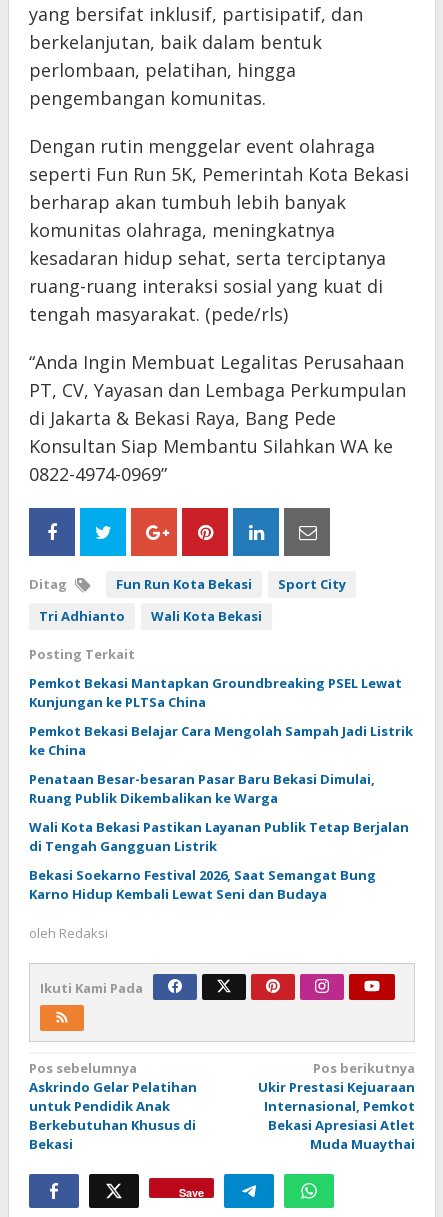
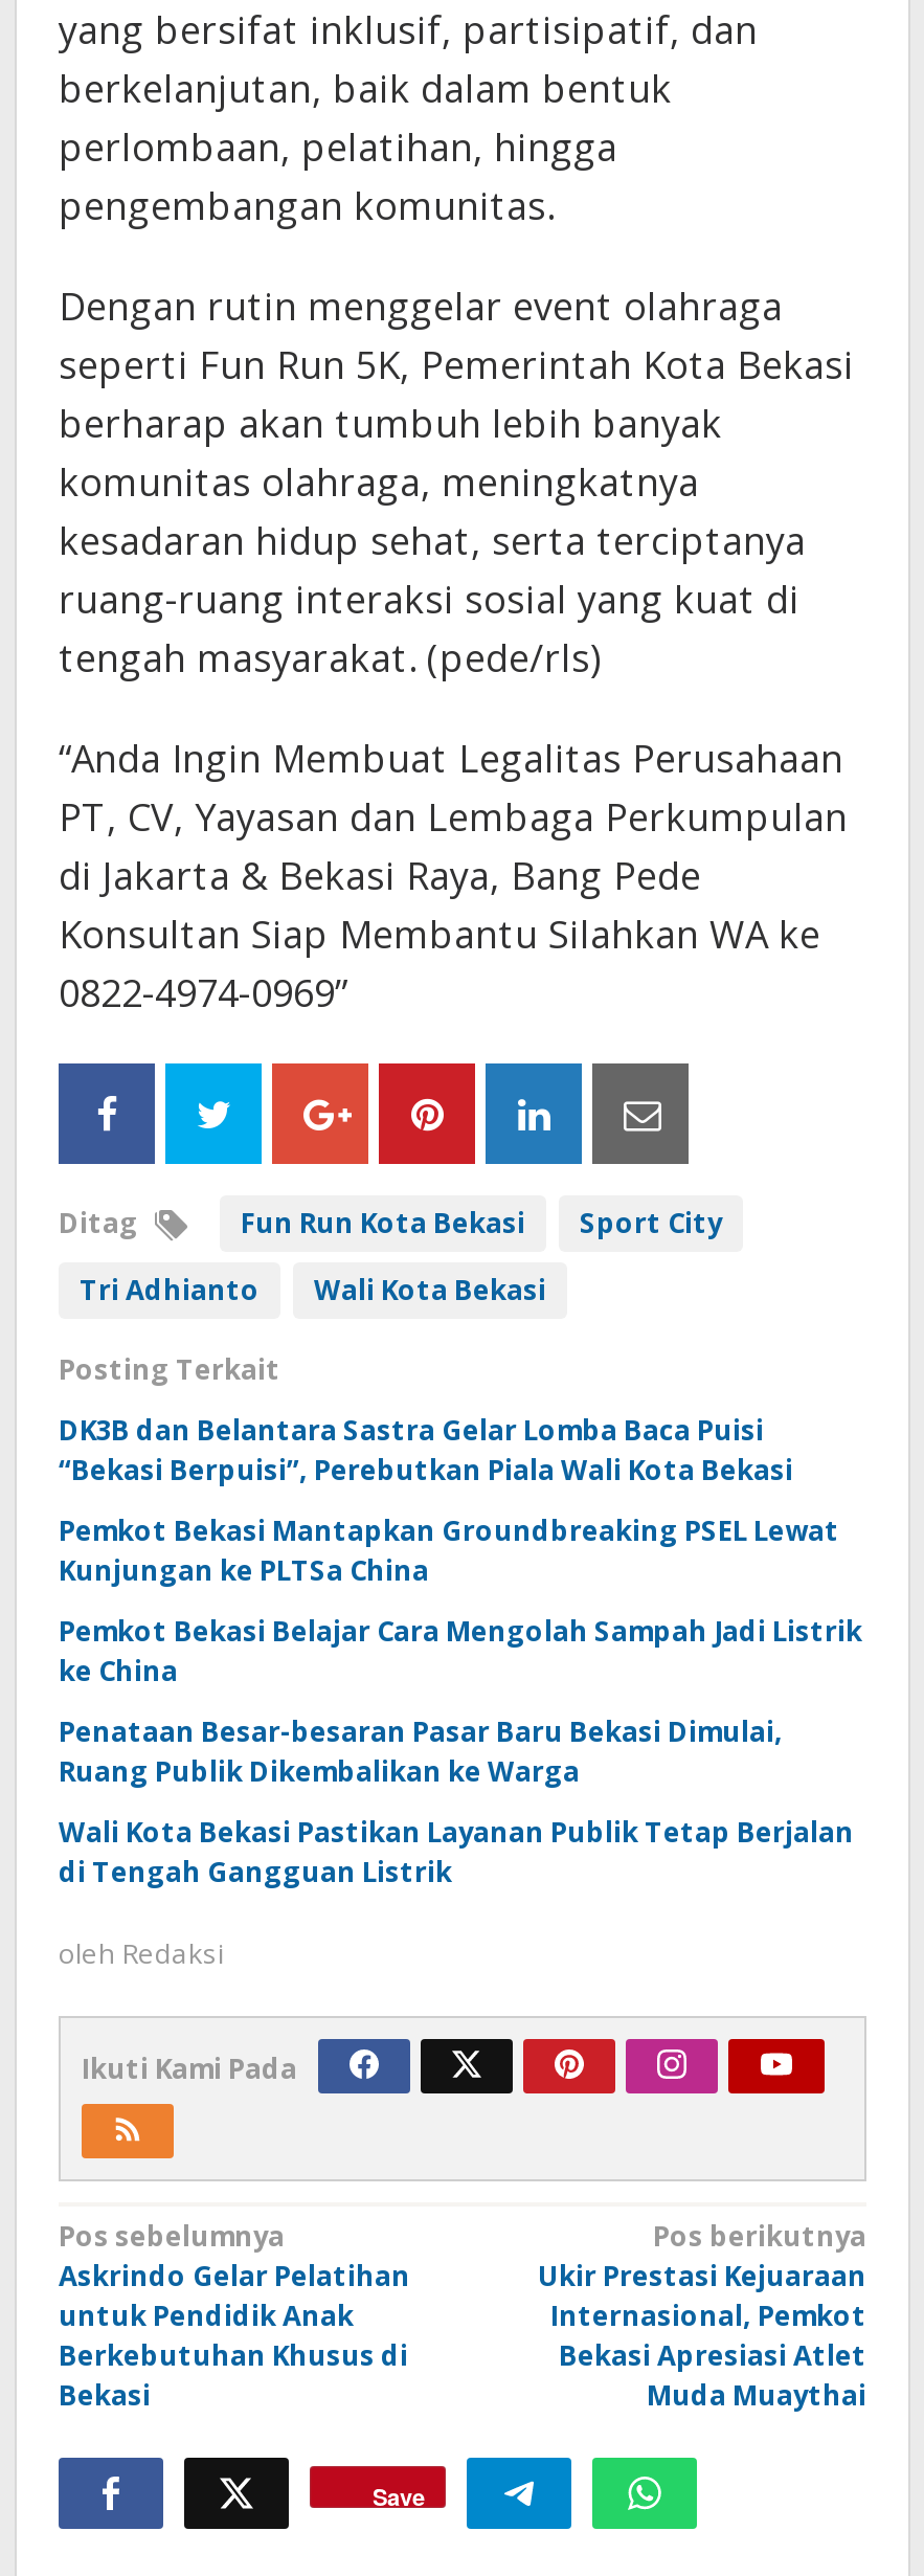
none -> [59,1410,793,1488] DK3B dan Belantara Sastra Gelar Lomba Baca Puisi | “Bekasi Berpuisi”, Perebutkan Piala Wali Kota Bekasi
moved [29,674,413,855] -> [59,1511,862,1890]: Pemkot Bekasi Mantapkan Groundbreaking PSEL Lewat | Kunjungan ke PLTSa China | Pemkot Bekasi Belajar Cara Mengolah Sampah Jadi Listrik | ke China | Penataan Besar-besaran Pasar Baru Bekasi Dimulai, | Ruang Publik Dikembalikan ke Warga | Wali Kota Bekasi Pastikan Layanan Publik Tetap Berjalan | di Tengah Gangguan Listrik
[29,866,376,903] Bekasi Soekarno Festival 2026, Saat Semangat Bung | Karno Hidup Kembali Lewat Seni dan Budaya -> none

